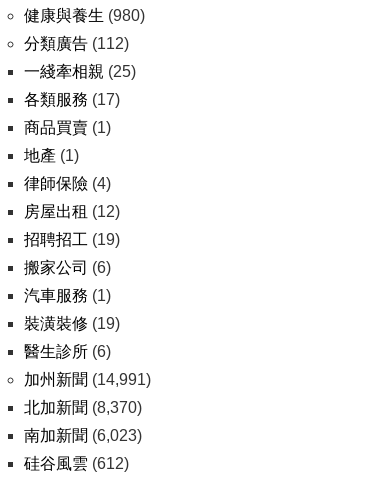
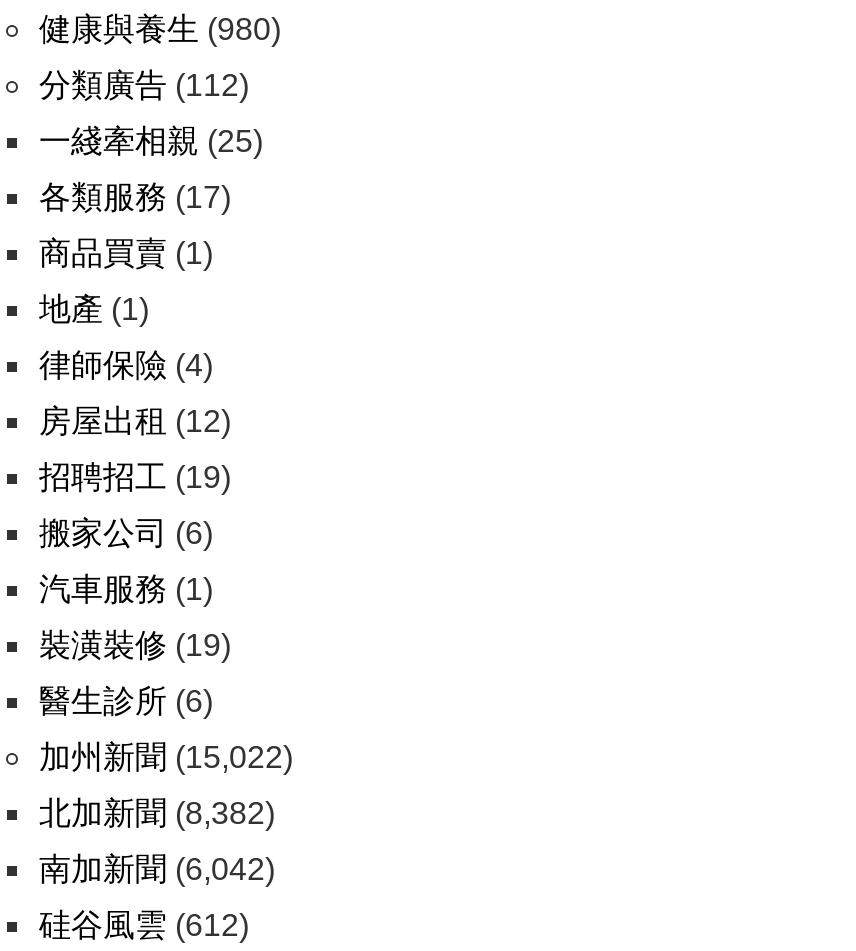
[24,371,151,388] 加州新聞(14,991) -> [39,740,293,774] 加州新聞(15,022)
[24,399,142,416] 北加新聞(8,370) -> [39,796,275,830] 北加新聞(8,382)
[24,427,142,444] 南加新聞(6,023) -> [39,852,275,886] 南加新聞(6,042)

